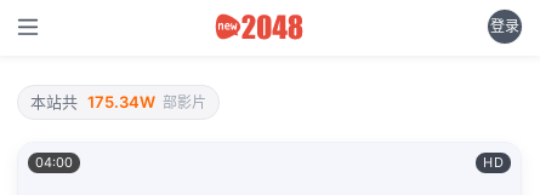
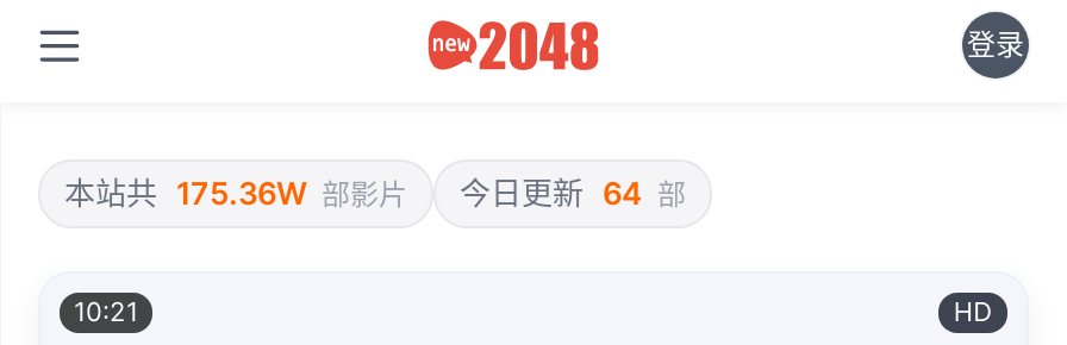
[30,92,206,111] 本站共 175.34W 部影片 -> [64,174,686,212] 本站共 175.36W 部影片 | 今日更新 64 部
[35,153,73,170] 04:00 -> [74,294,138,327] 10:21

